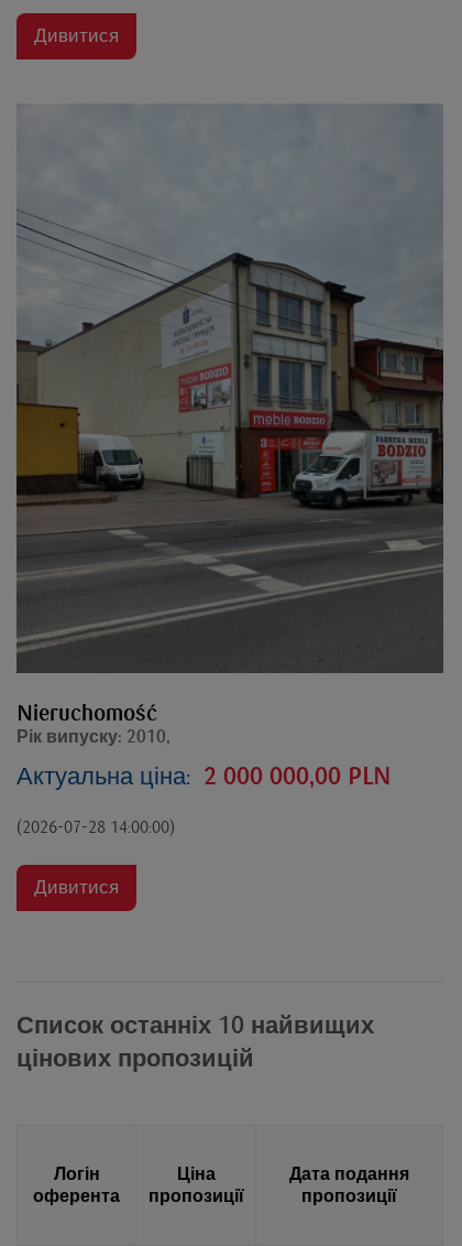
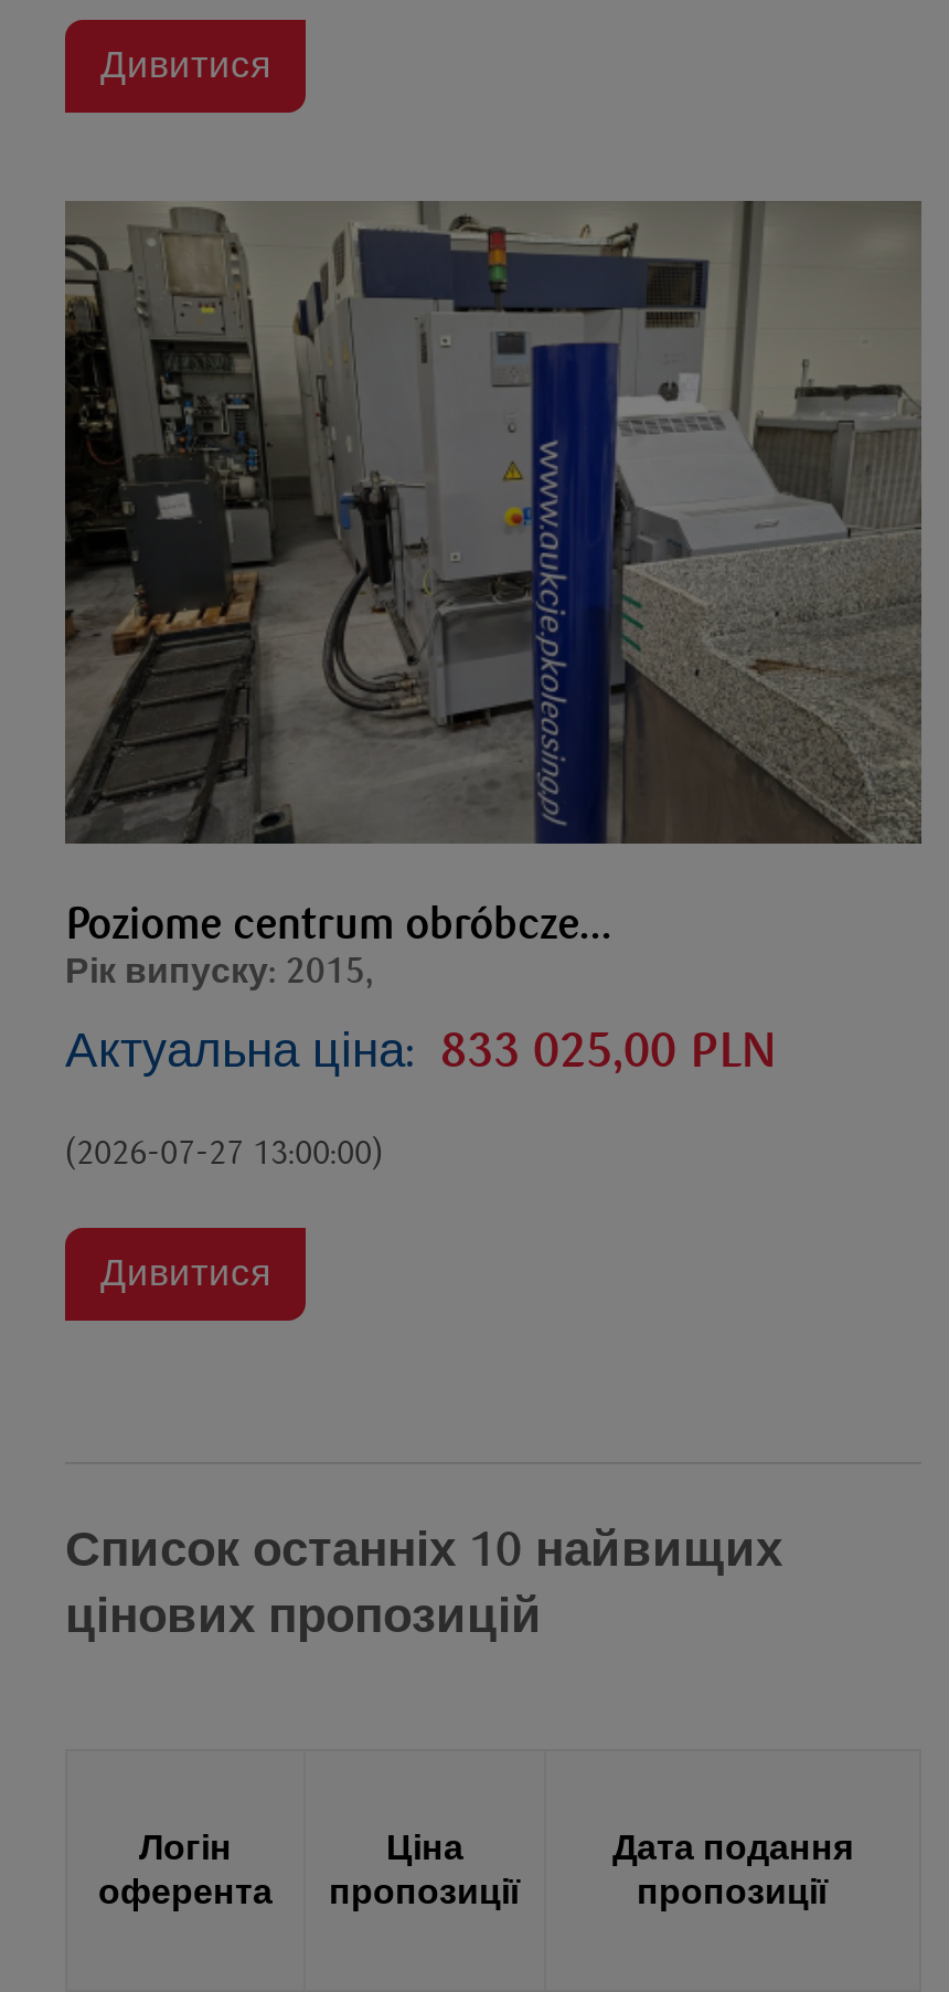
[15,104,444,748] [image] | Nieruchomość | Рік випуску: 2010, -> [63,199,921,994] [image] | Poziome centrum obróbcze... | Рік випуску: 2015,
[16,762,392,791] Актуальна ціна: 2 000 000,00 PLN -> [65,1022,778,1080] Актуальна ціна: 833 025,00 PLN
[16,817,175,837] (2026-07-28 14:00:00) -> [65,1133,383,1172] (2026-07-27 13:00:00)

